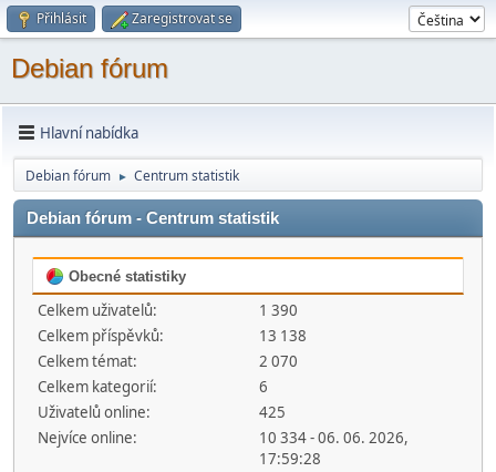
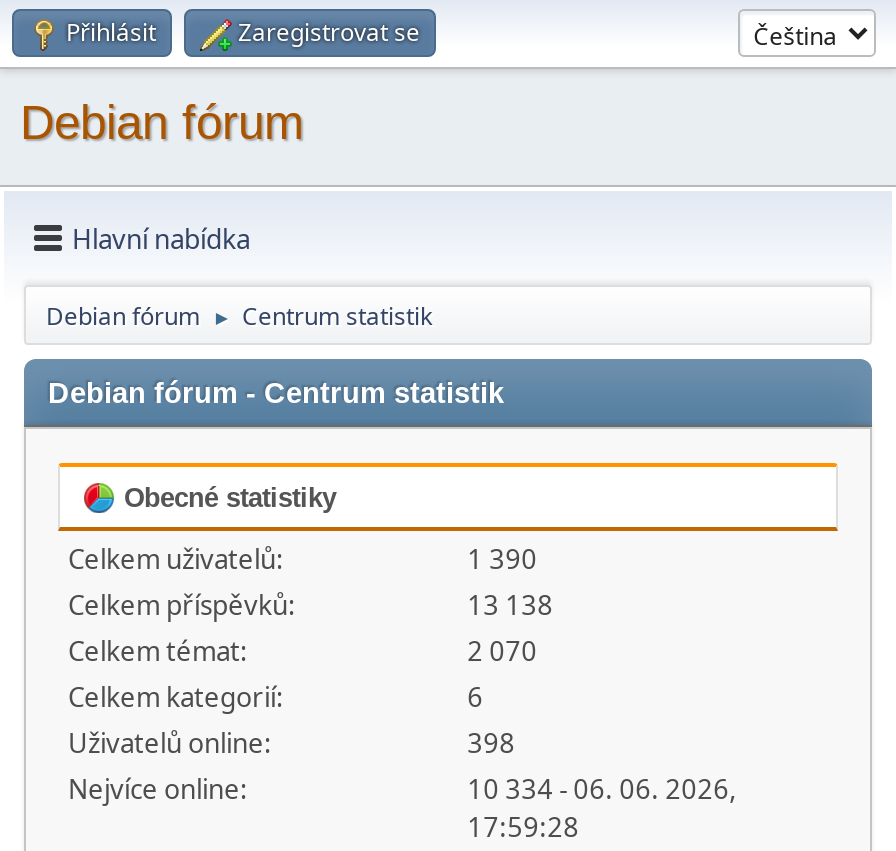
[259,402,285,422] 425 -> [467,725,515,761] 398

